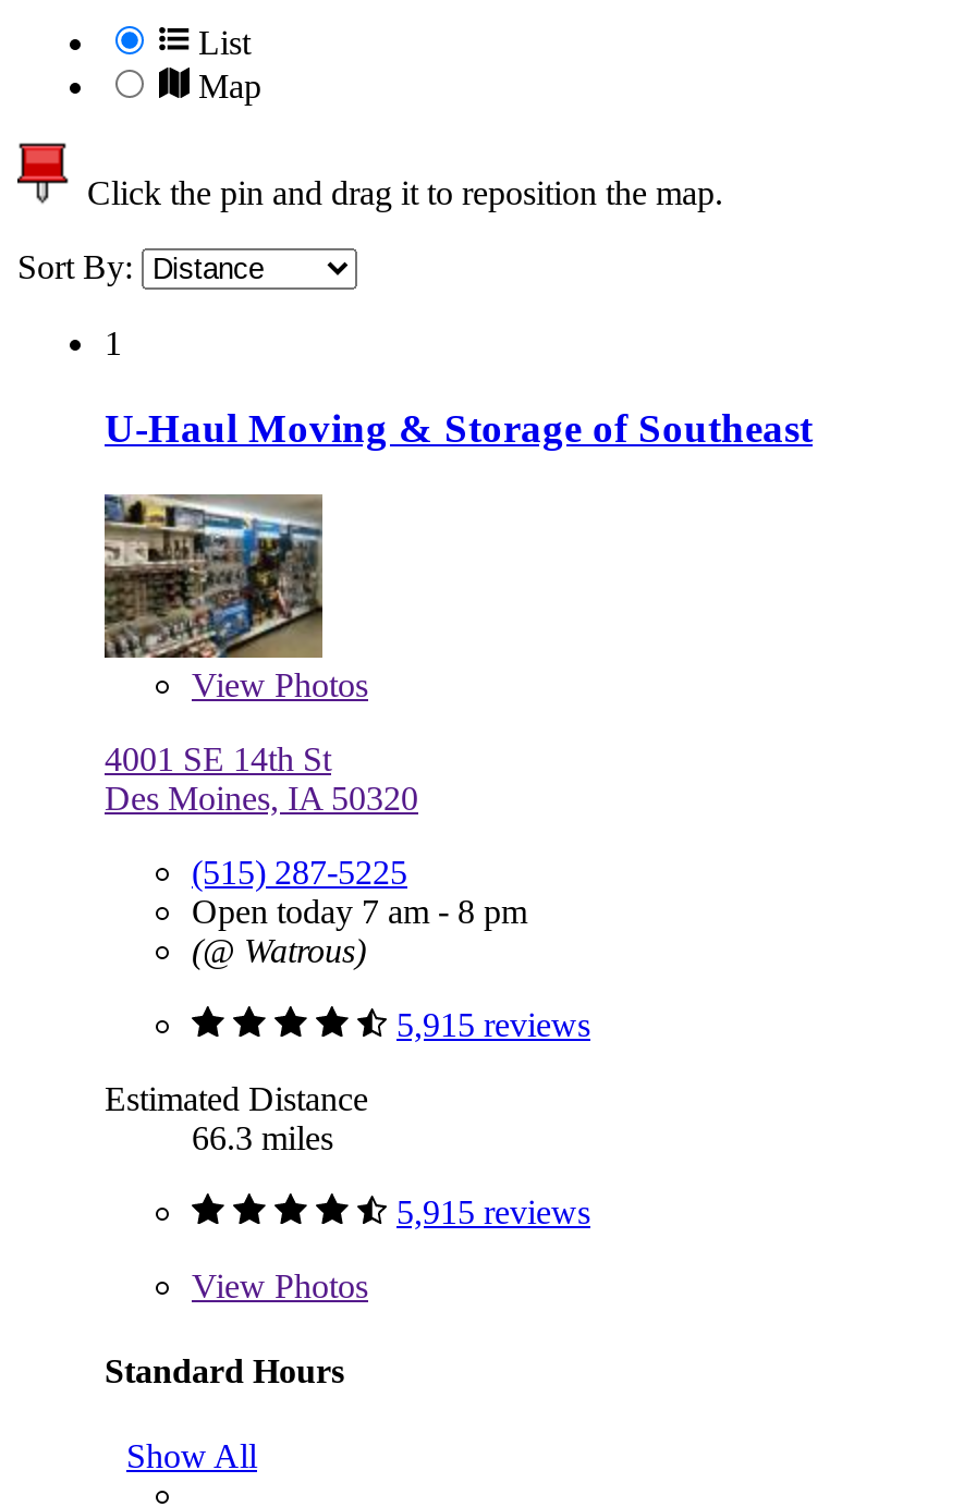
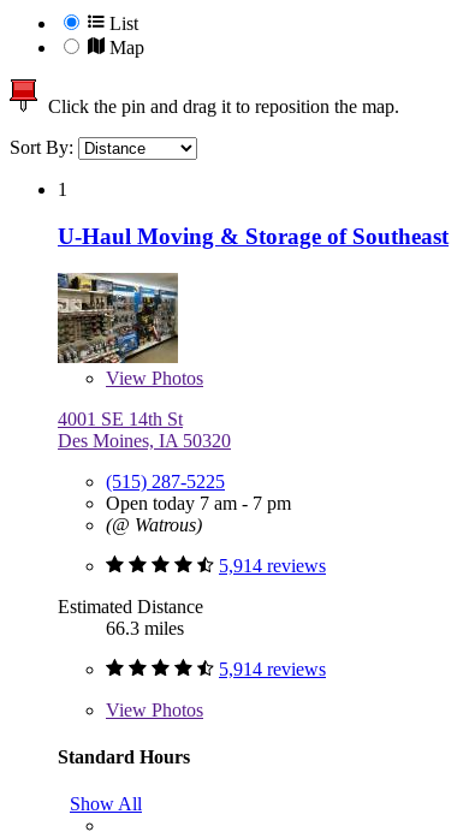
[192,892,527,929] Open today 7 am - 8 pm -> [106,492,291,513] Open today 7 am - 7 pm
[396,1005,590,1042] 5,915 reviews -> [219,555,326,575] 5,914 reviews
[396,1192,590,1229] 5,915 reviews -> [219,658,326,679] 5,914 reviews

